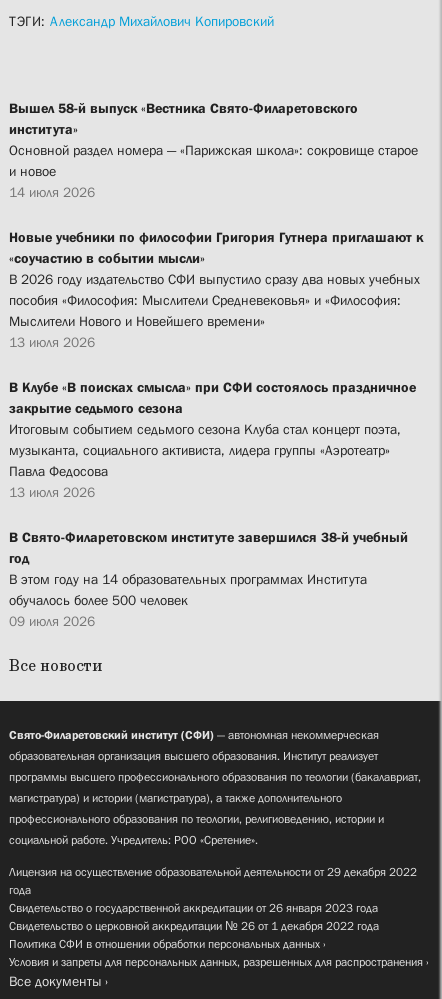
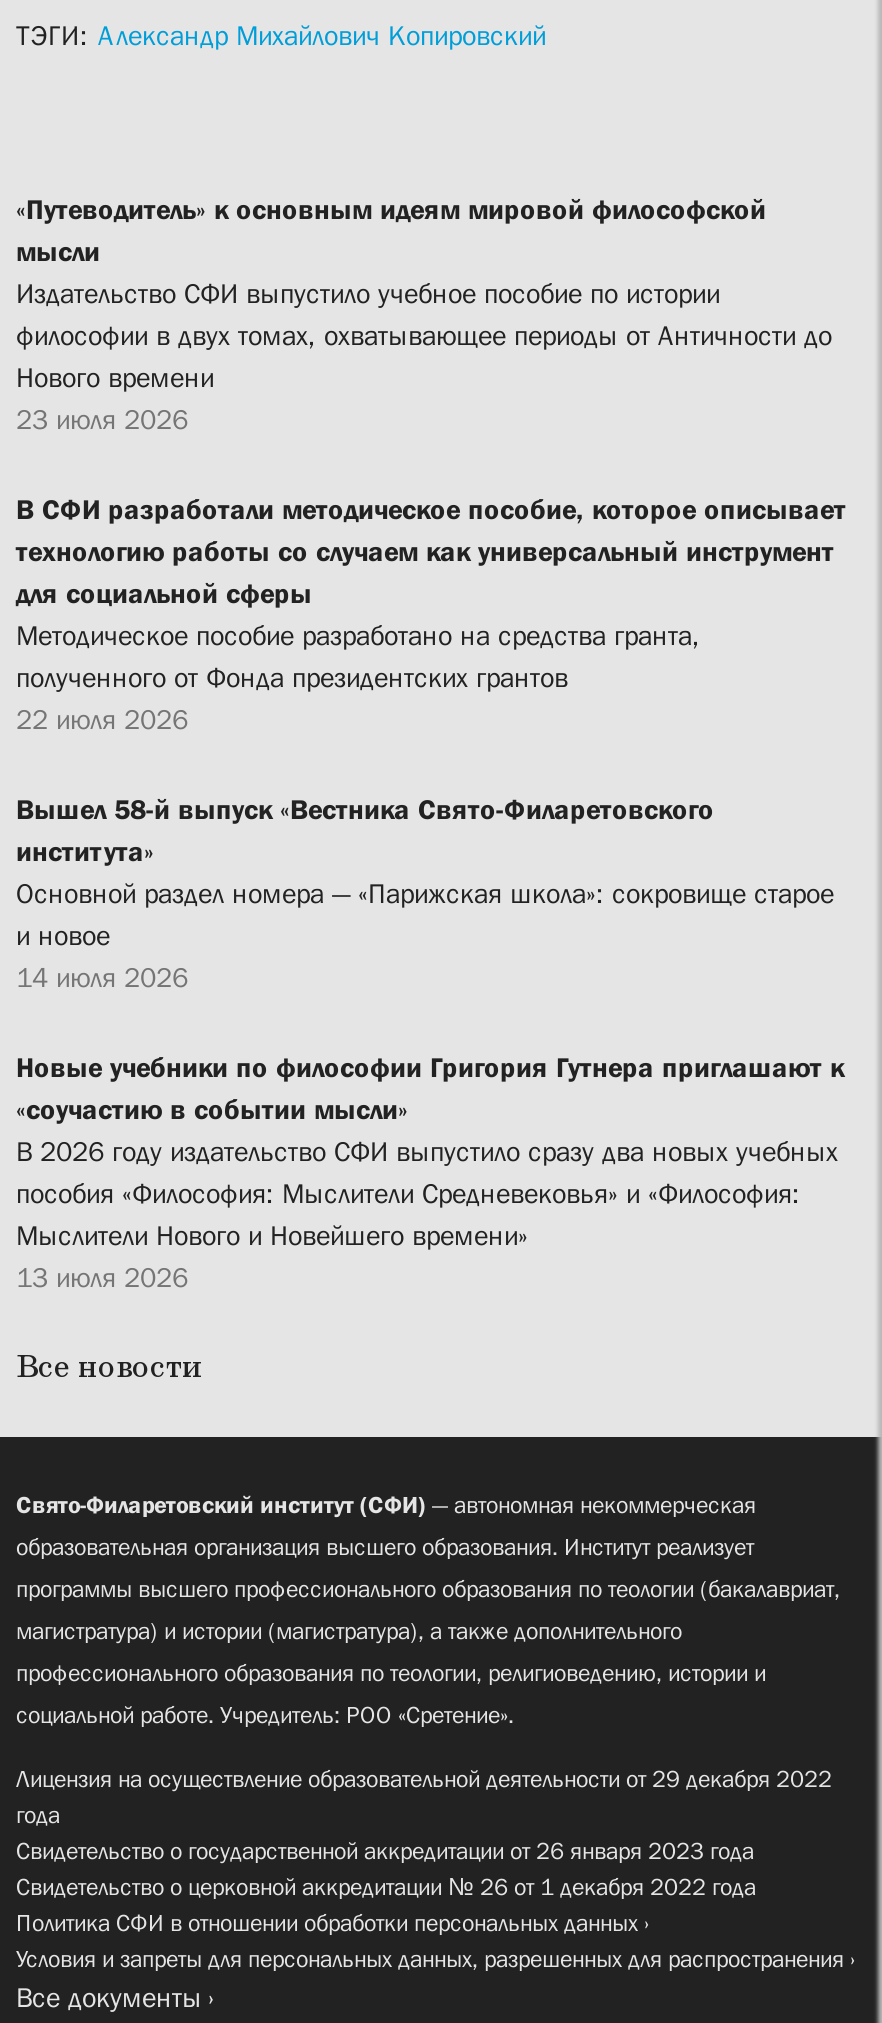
none -> [16,193,846,735] «Путеводитель» к основным идеям мировой философской | мысли | Издательство СФИ выпустило учебное пособие по истории | философии в двух томах, охватывающее периоды от Античности до | Нового времени | 23 июля 2026 | В СФИ разработали методическое пособие, которое описывает | технологию работы со случаем как универсальный инструмент | для социальной сферы | Методическое пособие разработано на средства гранта, | полученного от Фонда президентских грантов | 22 июля 2026
moved [9,100,423,350] -> [16,793,844,1293]: Вышел 58-й выпуск «Вестника Свято-Филаретовского | института» | Основной раздел номера — «Парижская школа»: сокровище старое | ... | Мыслители Нового и Новейшего времени» | 13 июля 2026
[9,379,416,629] В Клубе «В поисках смысла» при СФИ состоялось праздничное | закрытие седьмого сезона | Итоговым событием седьмого сезона Клуба стал концерт поэта, | музыканта, социального активиста, лидера группы «Аэротеатр» | Павла Федосова | 13 июля 2026 | В Свято-Филаретовском институте завершился 38-й учебный | год | В этом году на 14 образовательных программах Института | обучалось более 500 человек | 09 июля 2026 -> none

